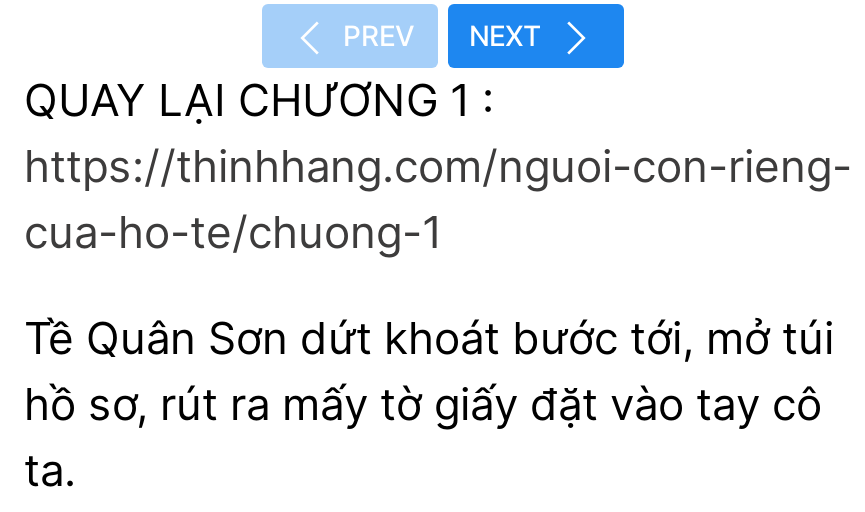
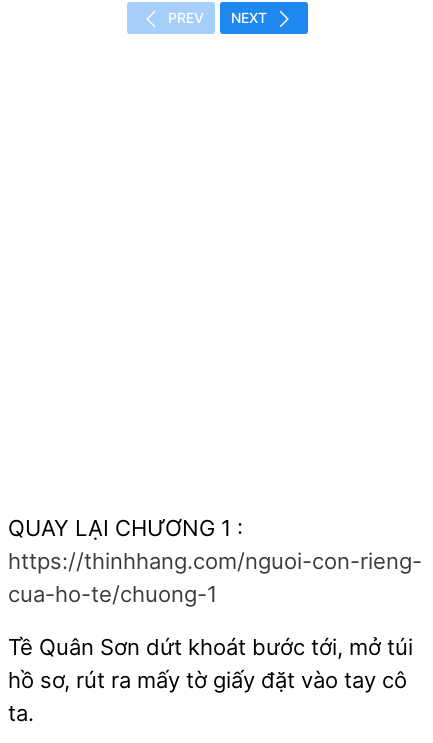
[24,312,834,430] Tề | dứt khoát bước tới, mở túi | hồ sơ, rút ra mấy tờ giấy đặt | tay cô -> [8,634,407,693] Tề Quân Sơn dứt | bước tới, mở | hồ sơ, rút | mấy tờ giấy đặt vào tay cô

